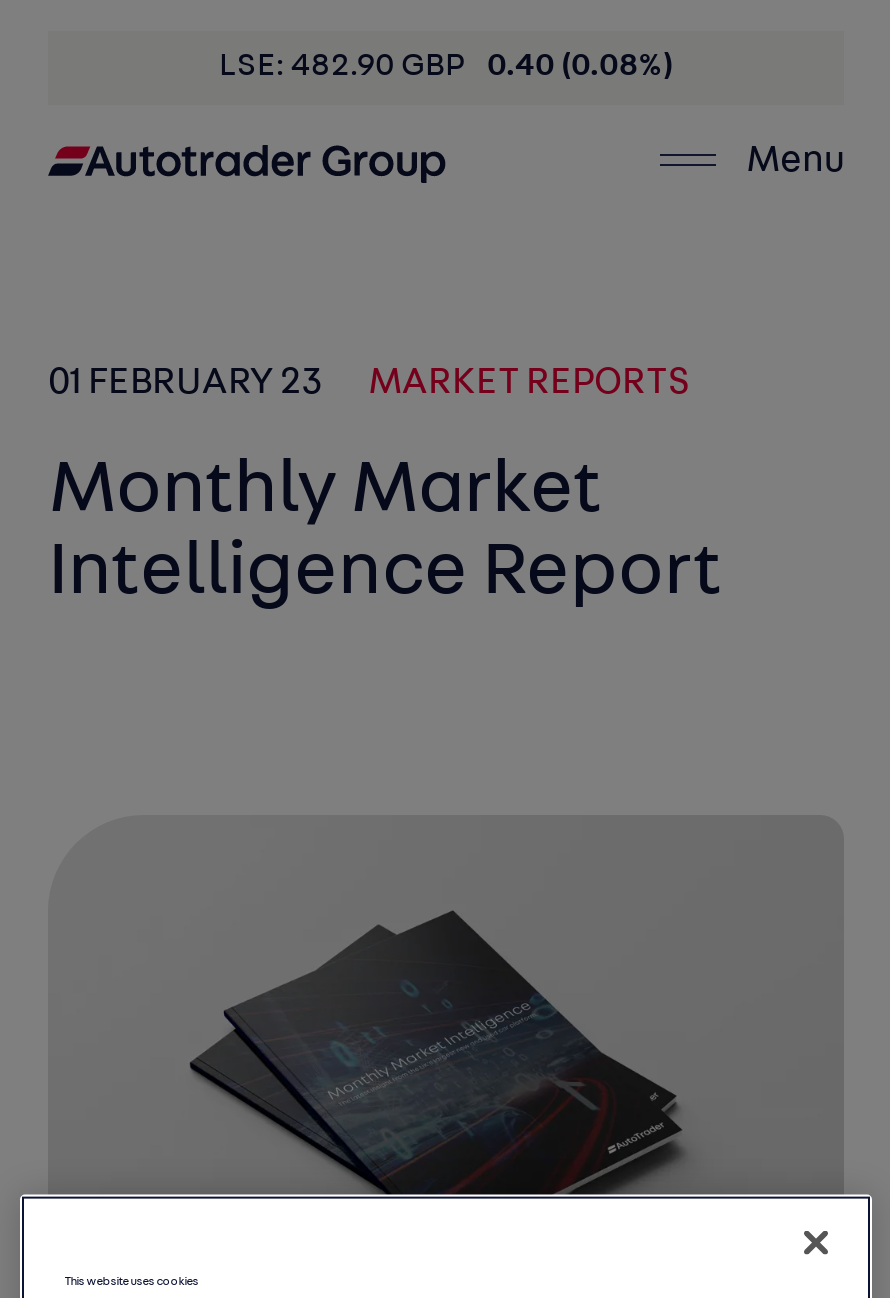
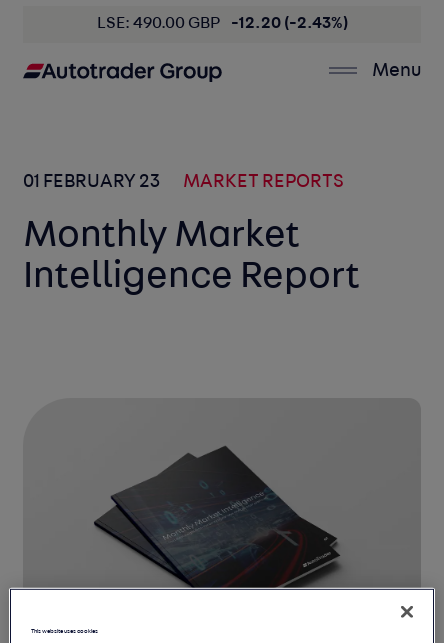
[219,51,673,83] LSE: 482.90 GBP 0.40 (0.08%) -> [96,16,347,32] LSE: 490.00 GBP -12.20 (-2.43%)

